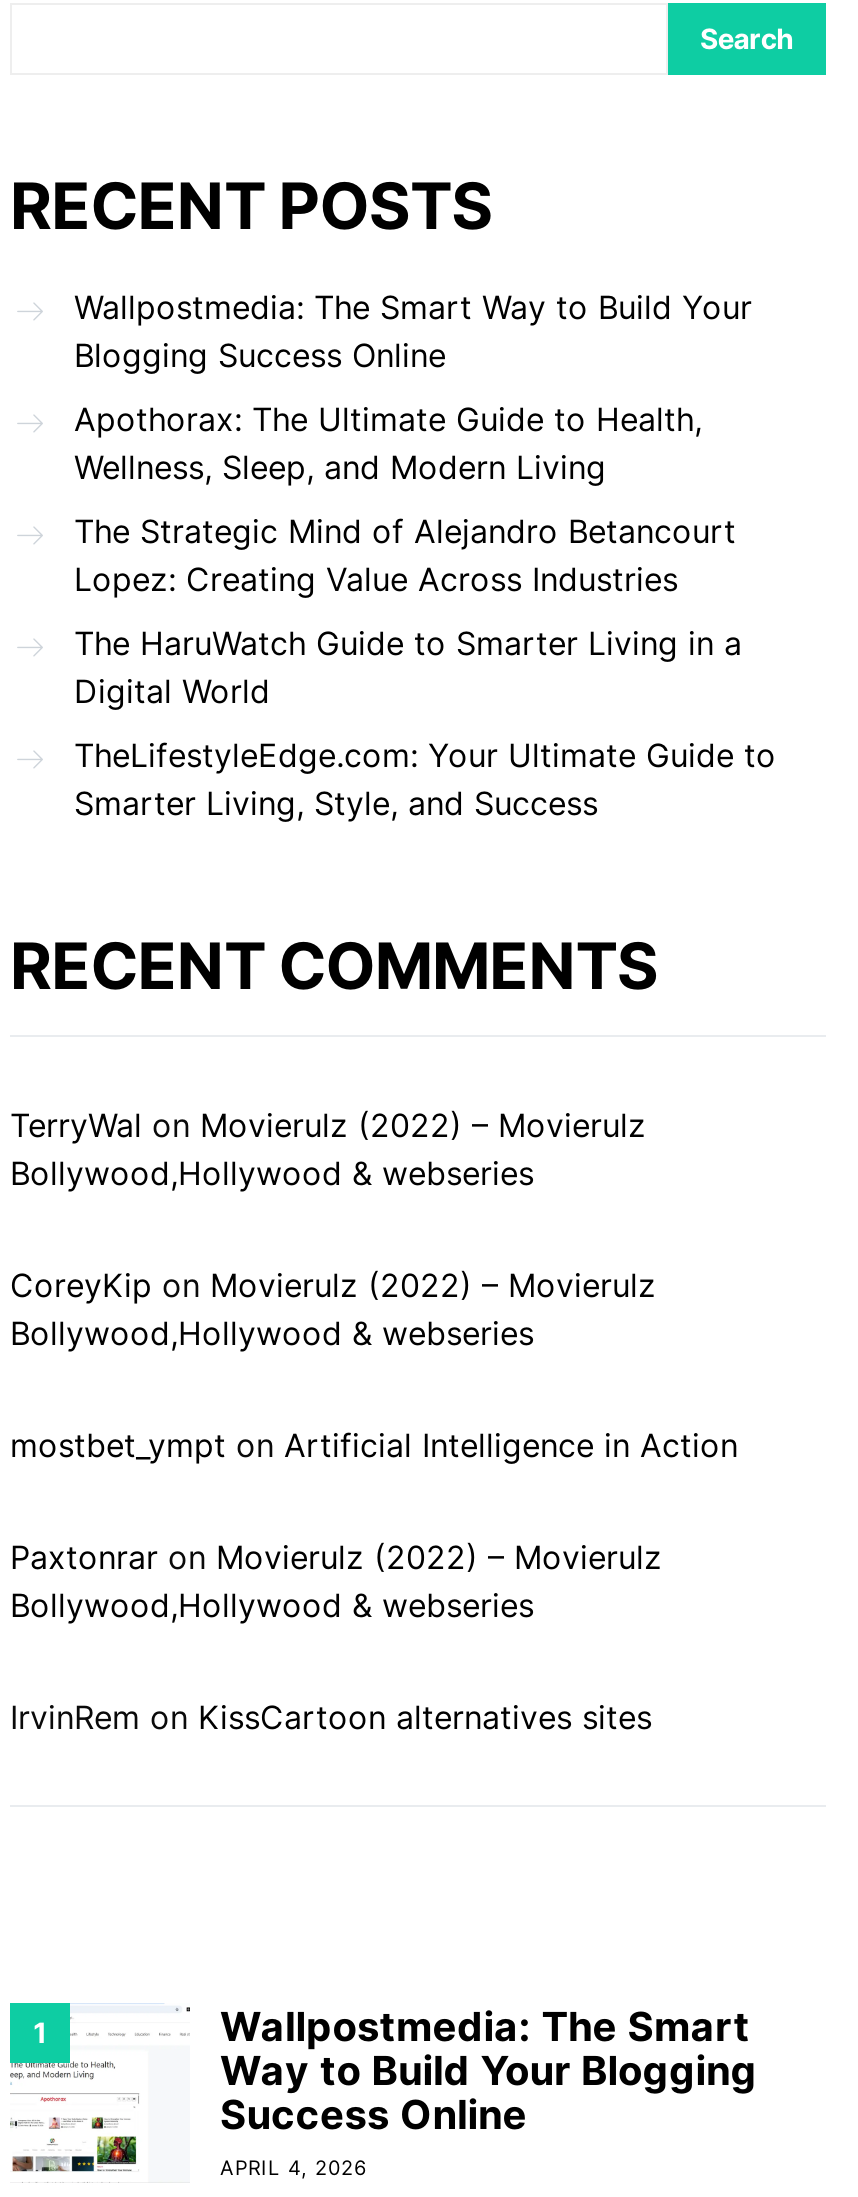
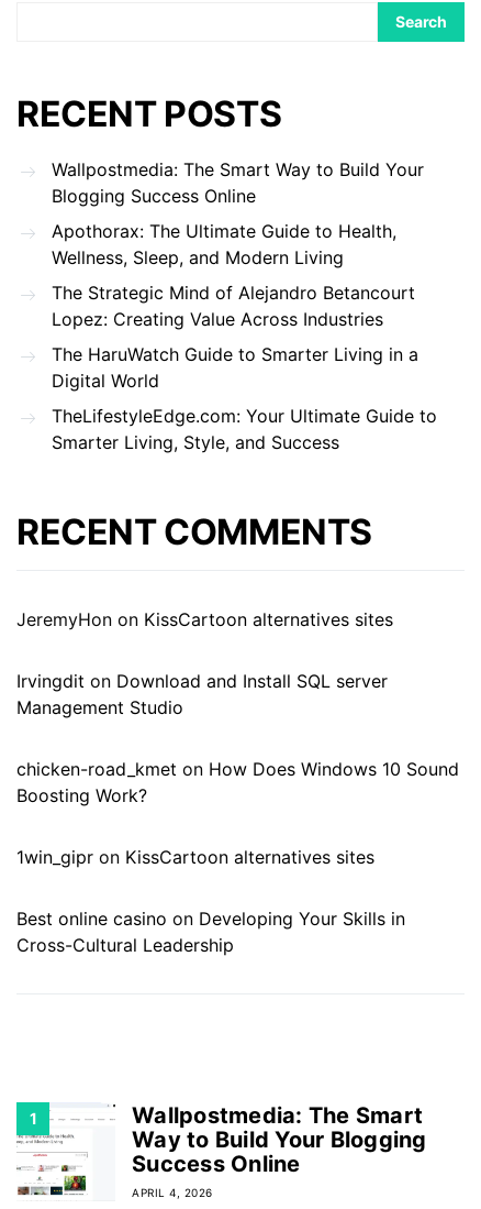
[10,1105,646,1193] TerryWal on Movierulz (2022) – Movierulz | Bollywood,Hollywood & webseries -> [16,608,393,630] JeremyHon on KissCartoon alternatives sites
[10,1265,656,1353] CoreyKip on Movierulz (2022) – Movierulz | Bollywood,Hollywood & webseries -> [16,670,388,718] Irvingdit on Download and Install SQL server | Management Studio
[10,1425,738,1465] mostbet_ympt on Artificial Intelligence in Action -> [16,758,459,806] chicken-road_kmet on How Does Windows 10 Sound | Boosting Work?
[10,1537,662,1625] Paxtonrar on Movierulz (2022) – Movierulz | Bollywood,Hollywood & webseries -> [16,846,374,868] 1win_gipr on KissCartoon alternatives sites
[10,1697,652,1737] IrvinRem on KissCartoon alternatives sites -> [16,908,405,956] Best online casino on Developing Your Skills in | Cross-Cultural Leadership

